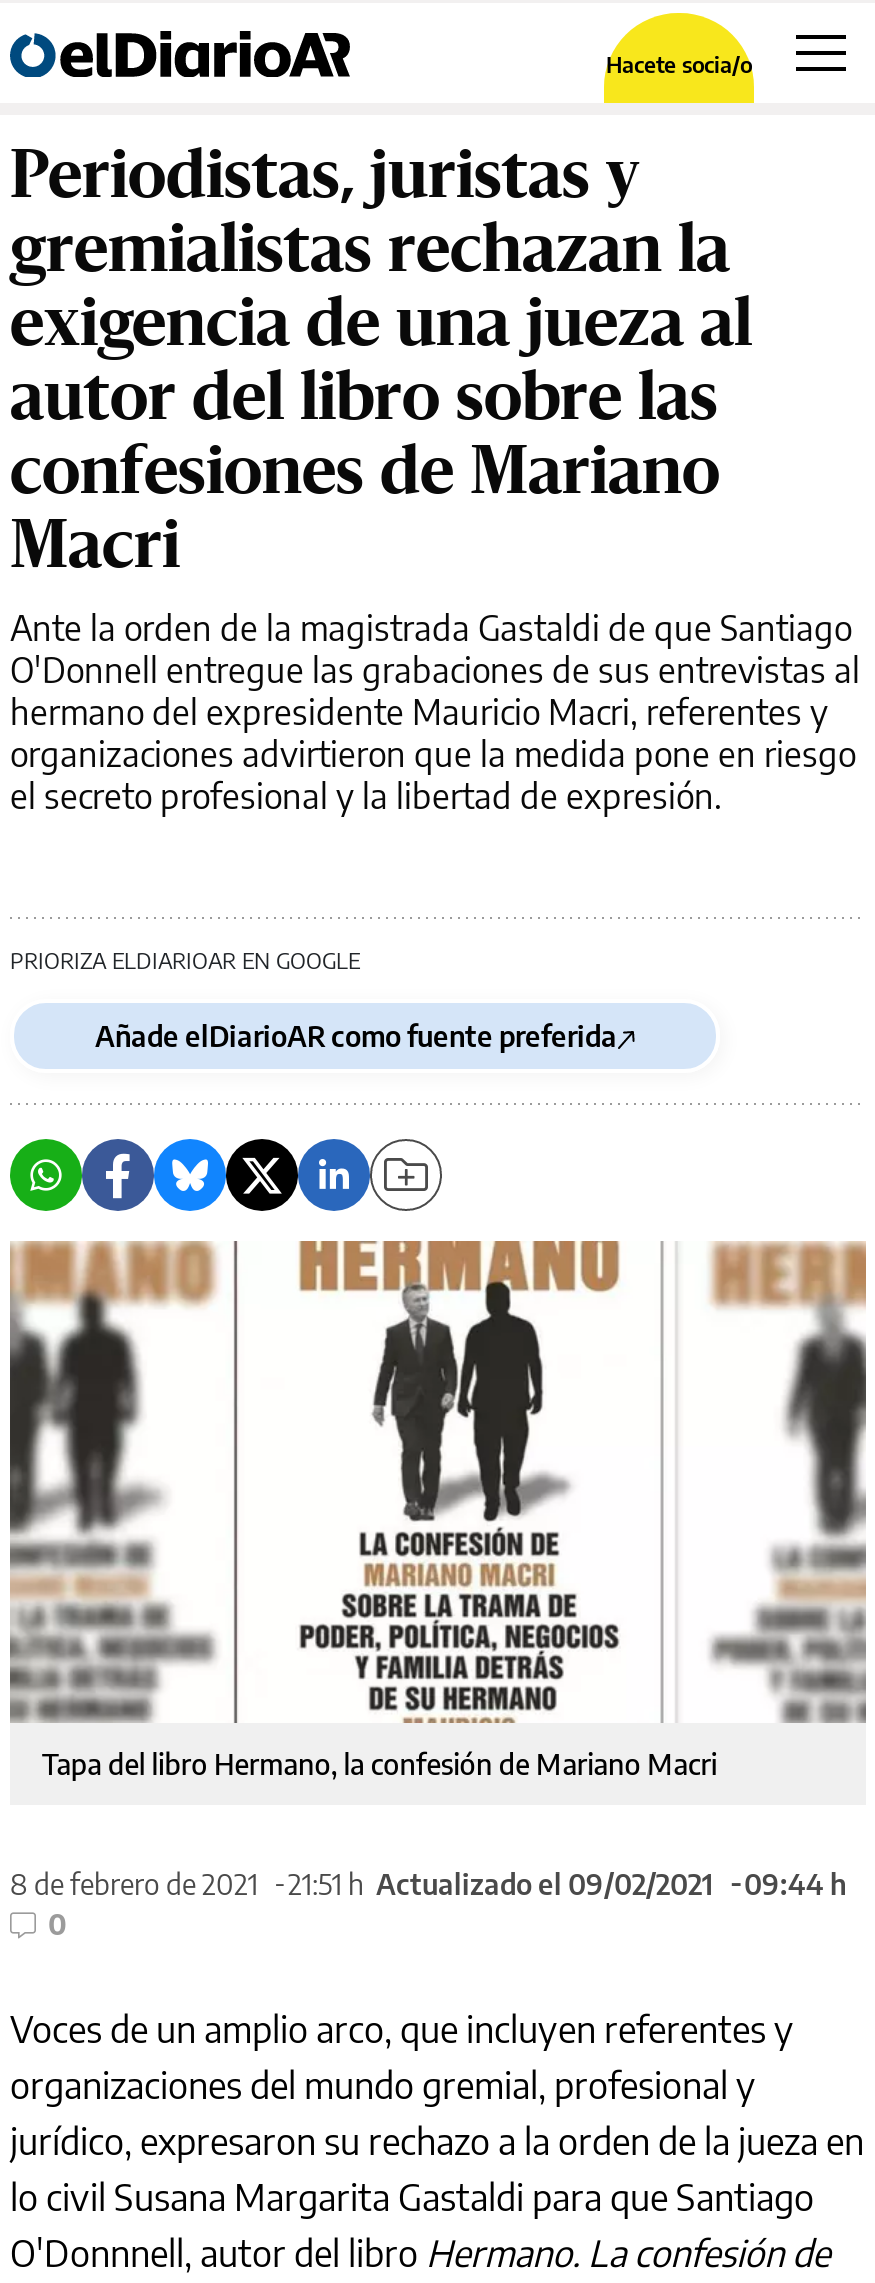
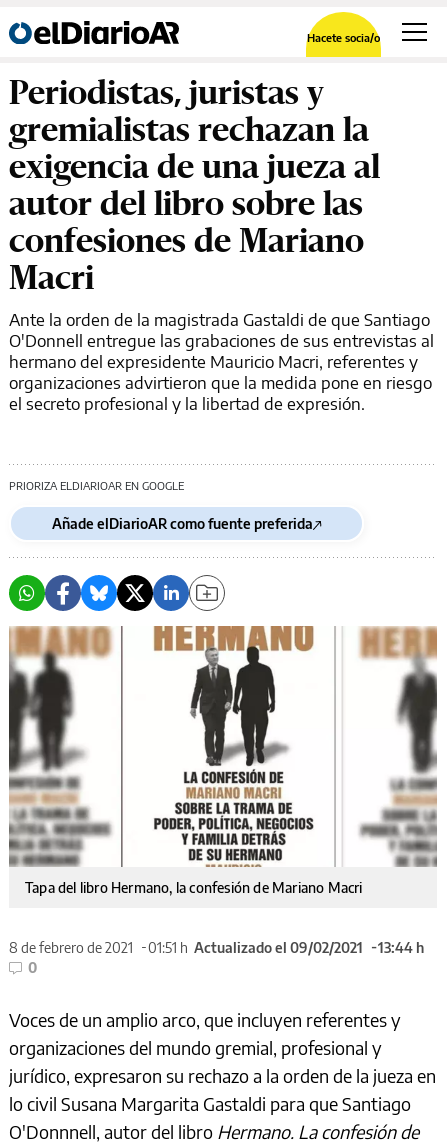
[288,1867,714,1901] 21:51 h Actualizado el 09/02/2021 -> [148,939,363,956] 01:51 h Actualizado el 09/02/2021
[744,1867,846,1901] 09:44 h -> [378,939,424,956] 13:44 h

